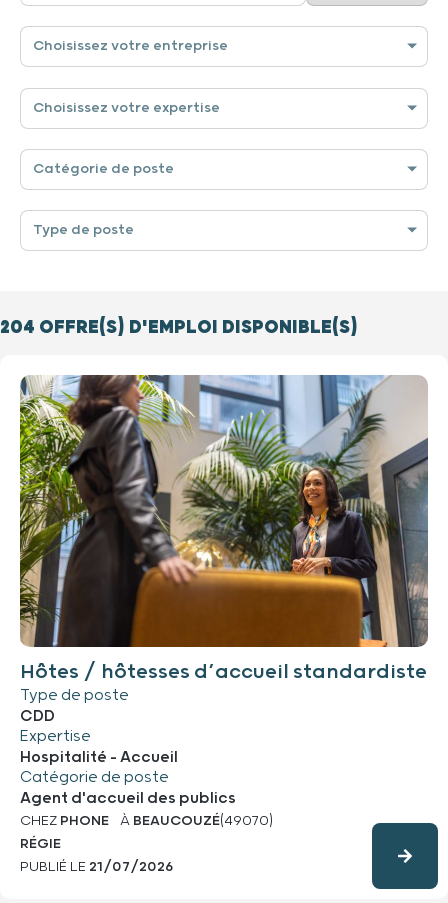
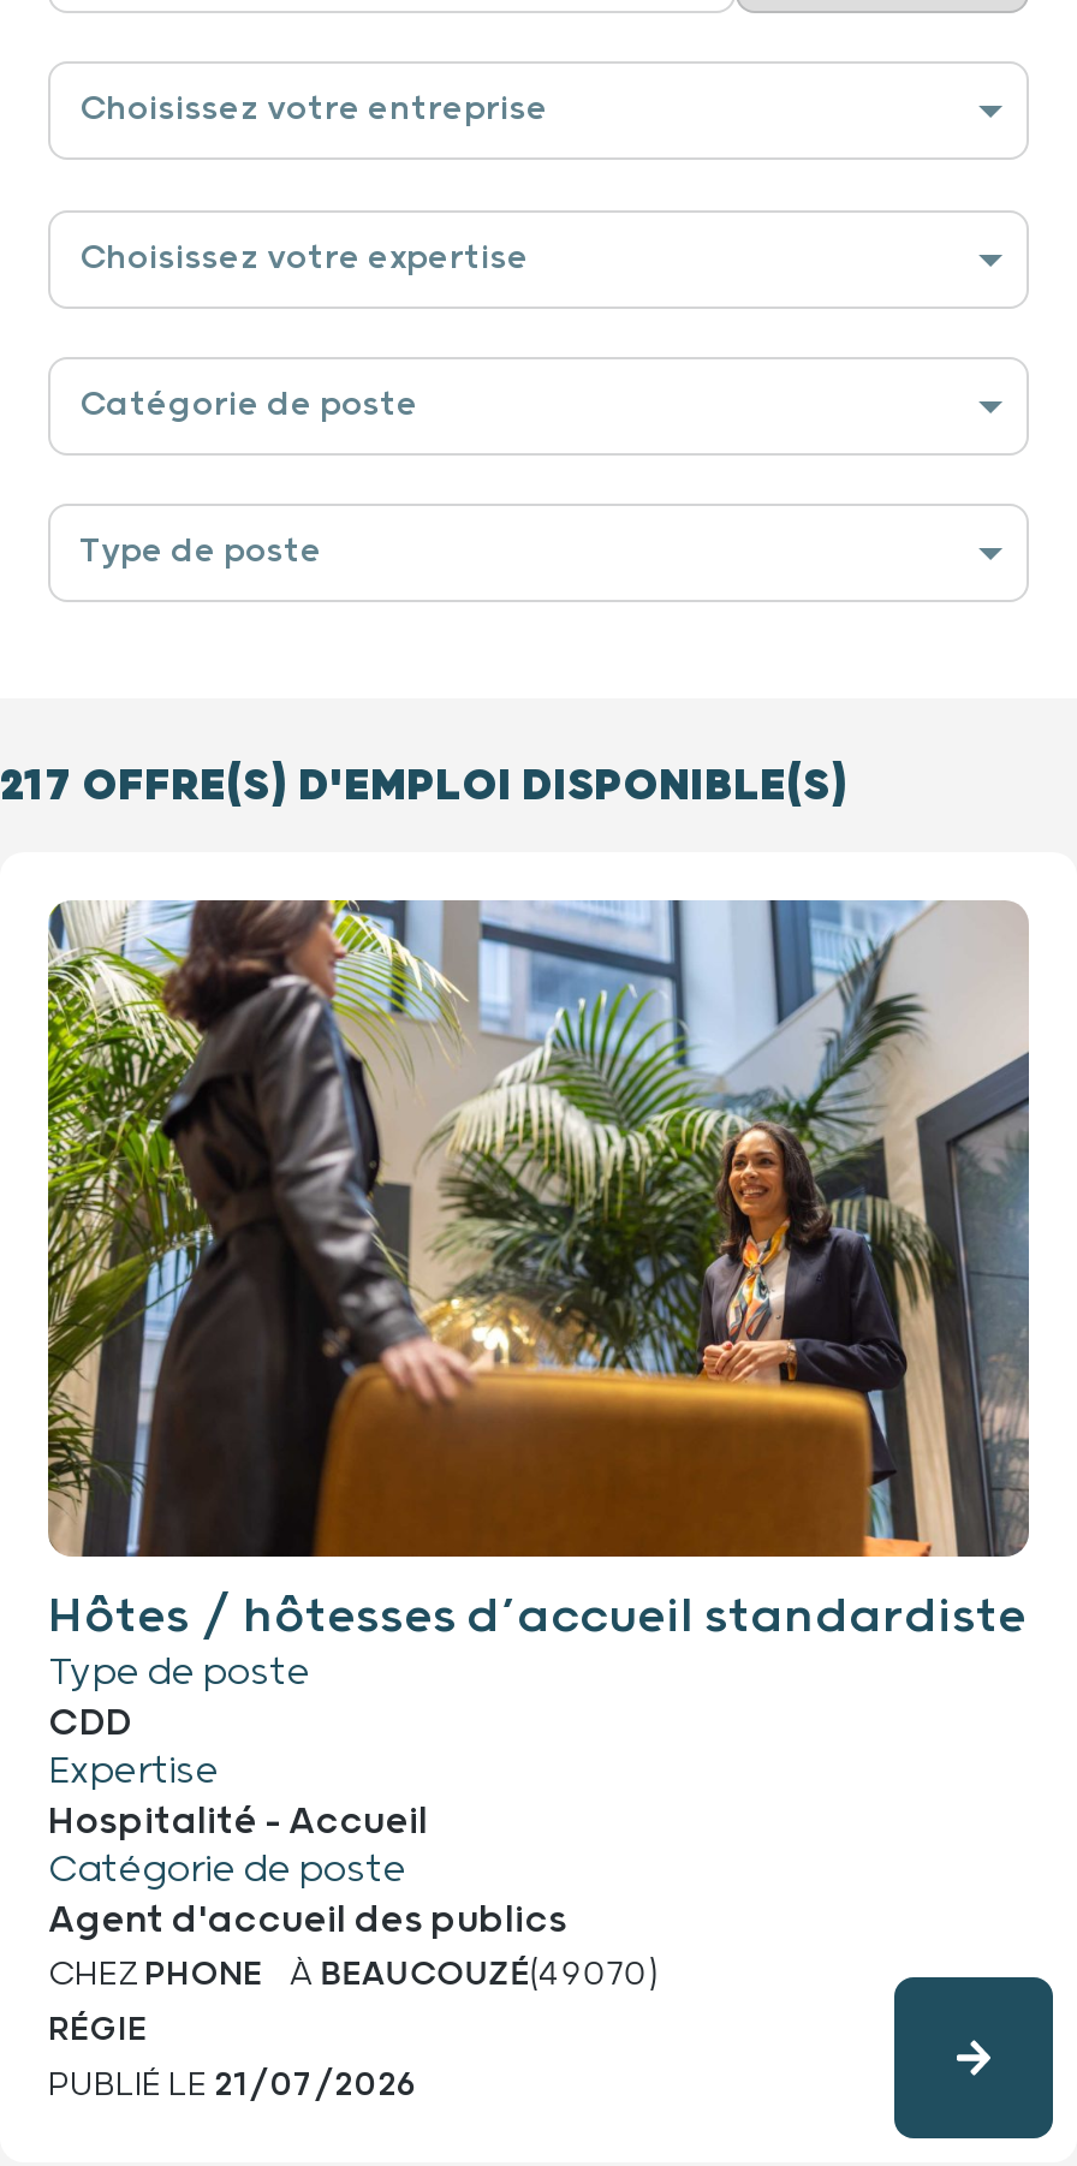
[0,317,358,338] 204 OFFRE(S) D'EMPLOI DISPONIBLE(S) -> [0,762,849,812] 217 OFFRE(S) D'EMPLOI DISPONIBLE(S)

